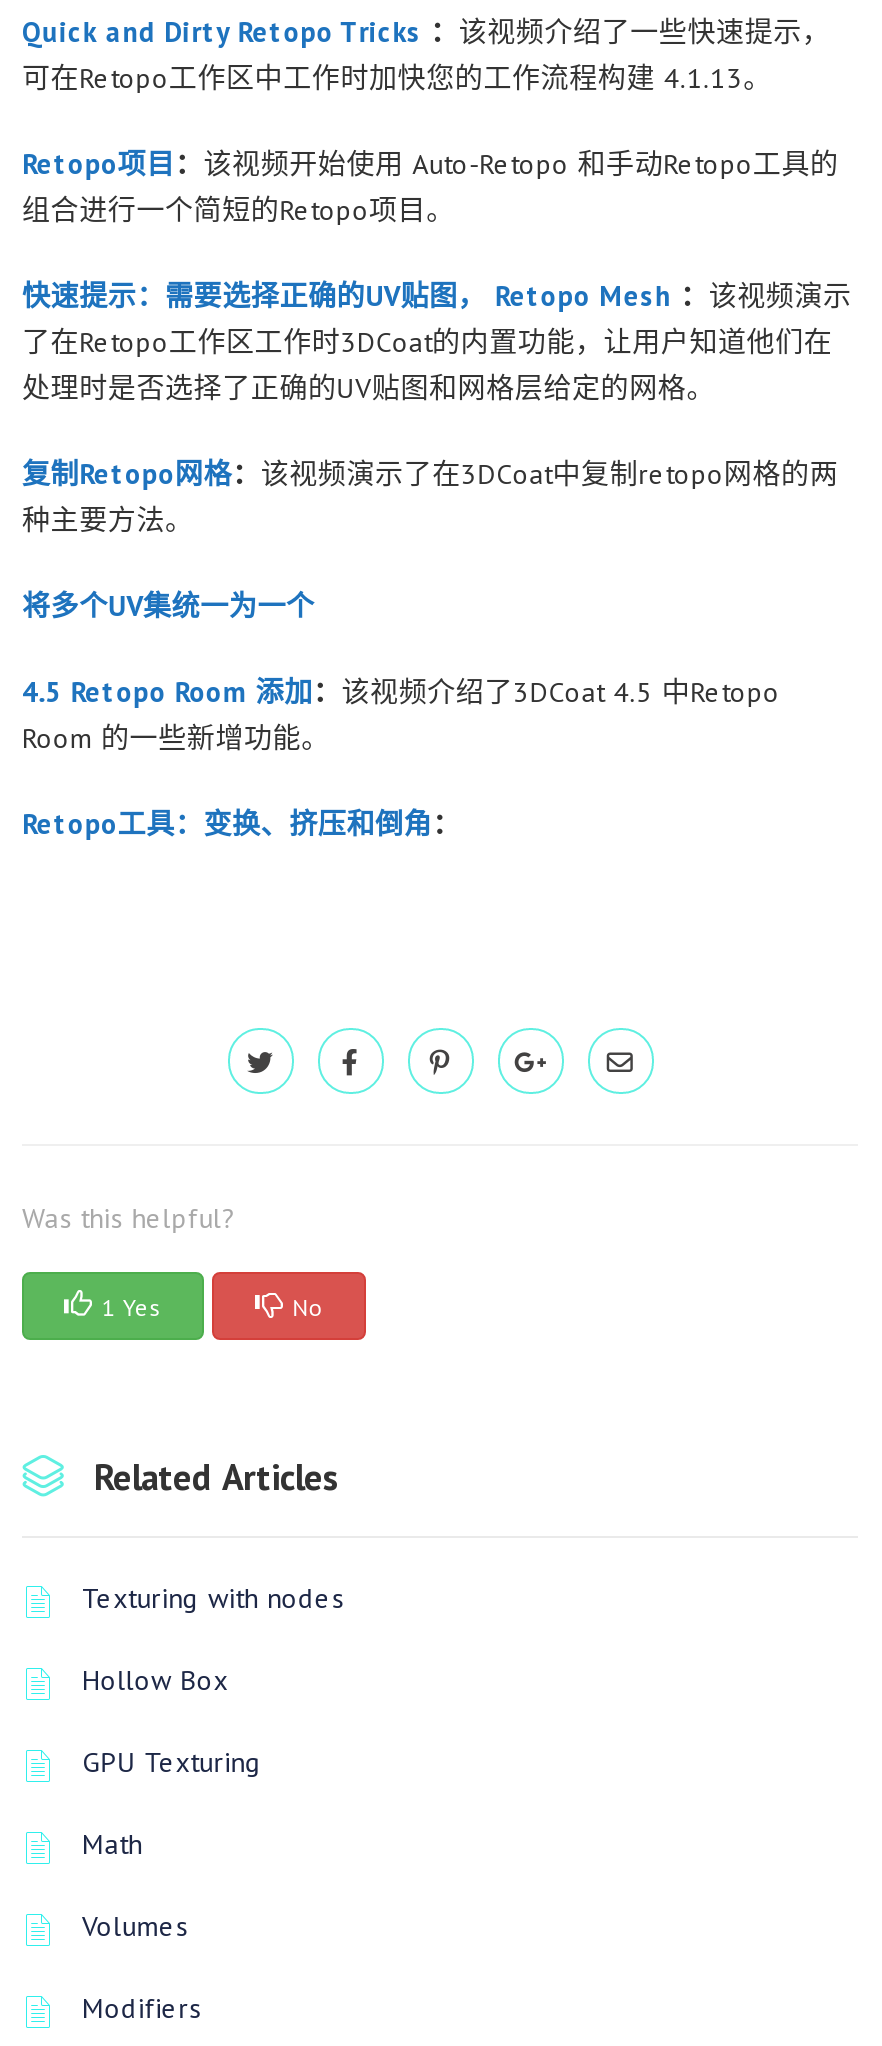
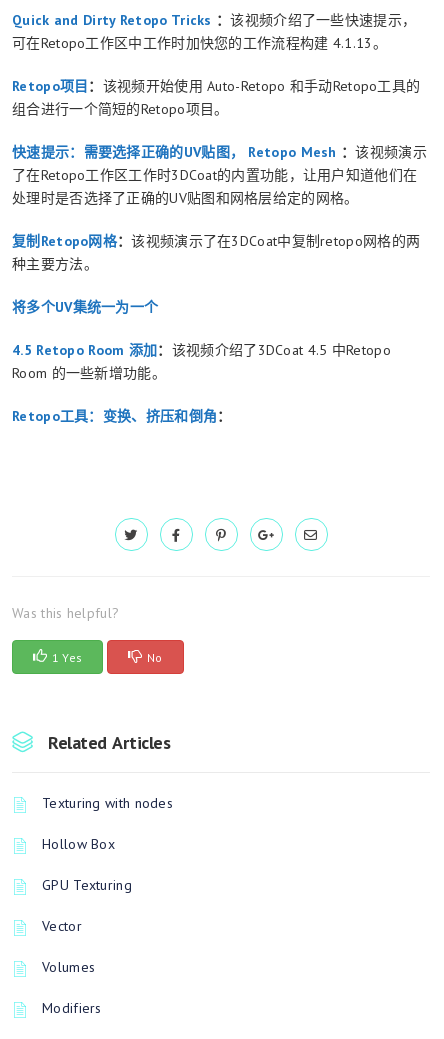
[82,1826,142,1862] Math -> [42,917,82,935] Vector

